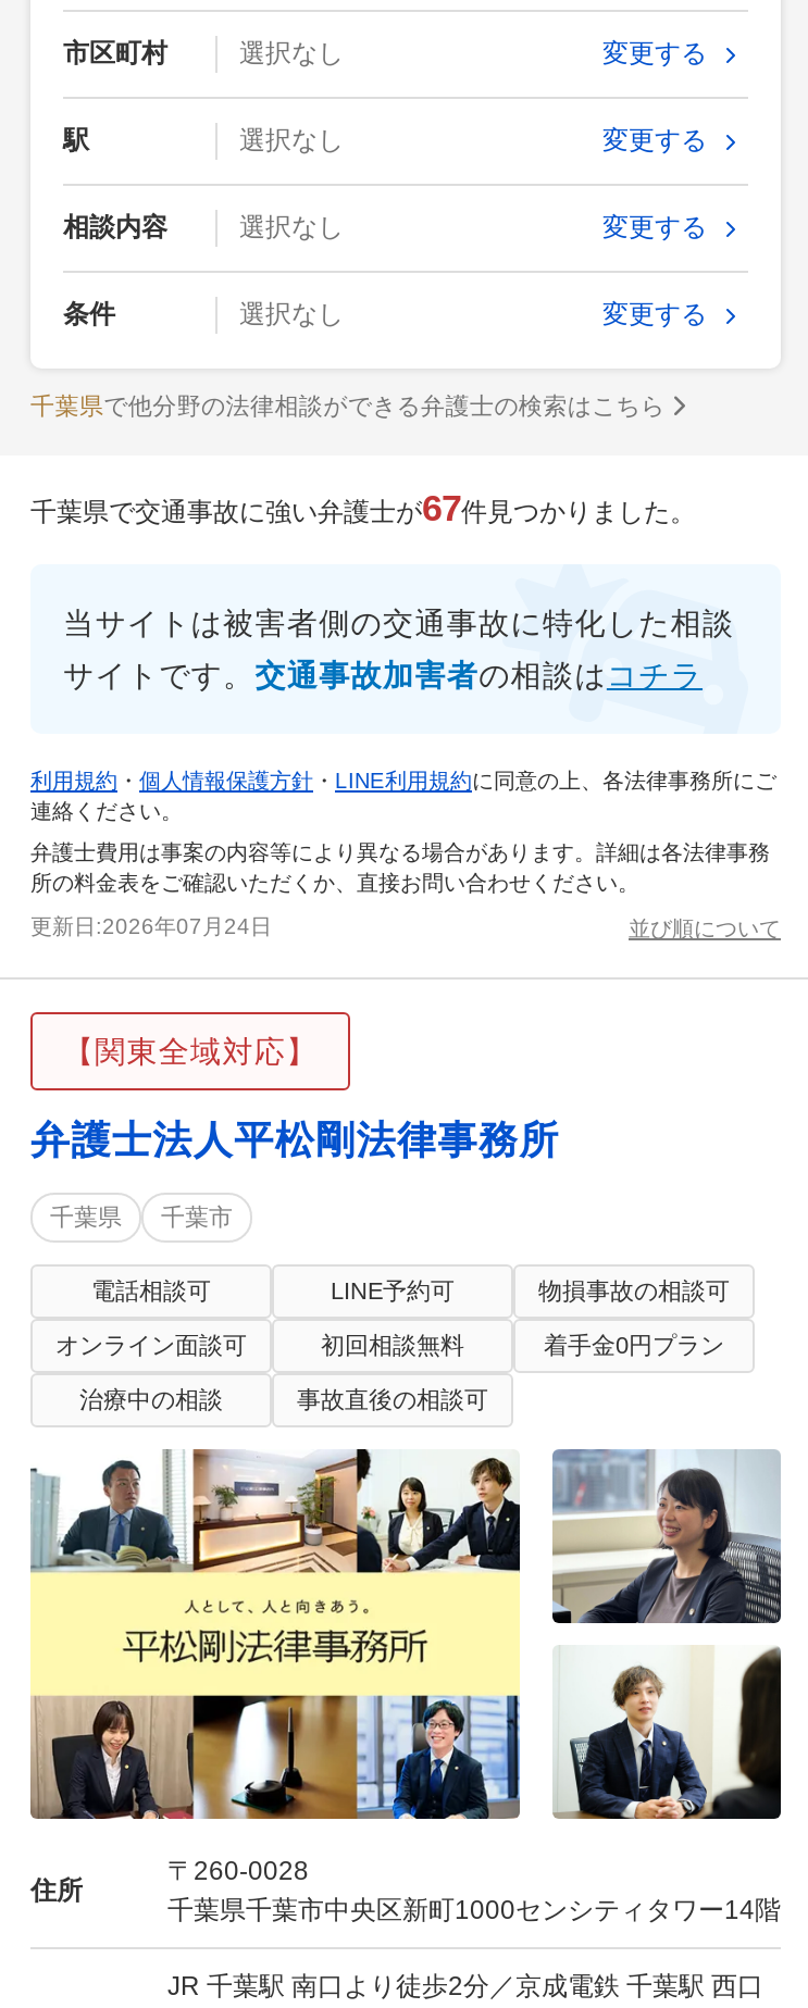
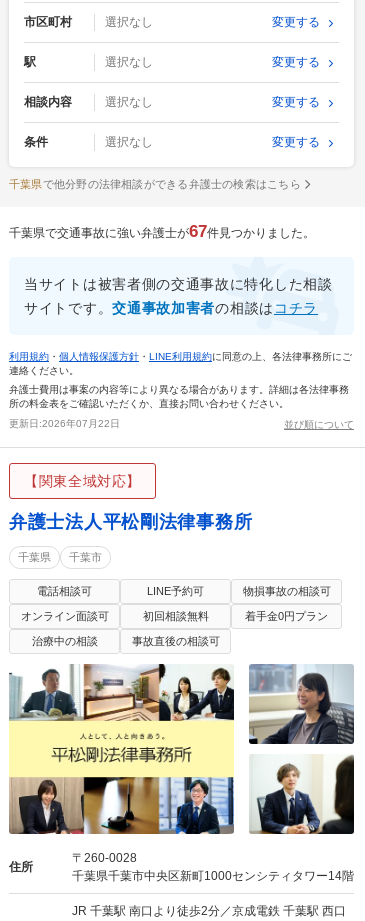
[30,914,272,938] 更新日: 2026年07月24日 -> [9,418,120,429] 更新日: 2026年07月22日

